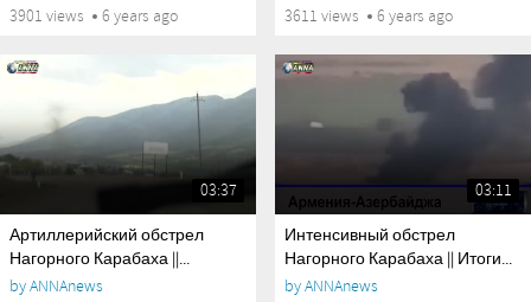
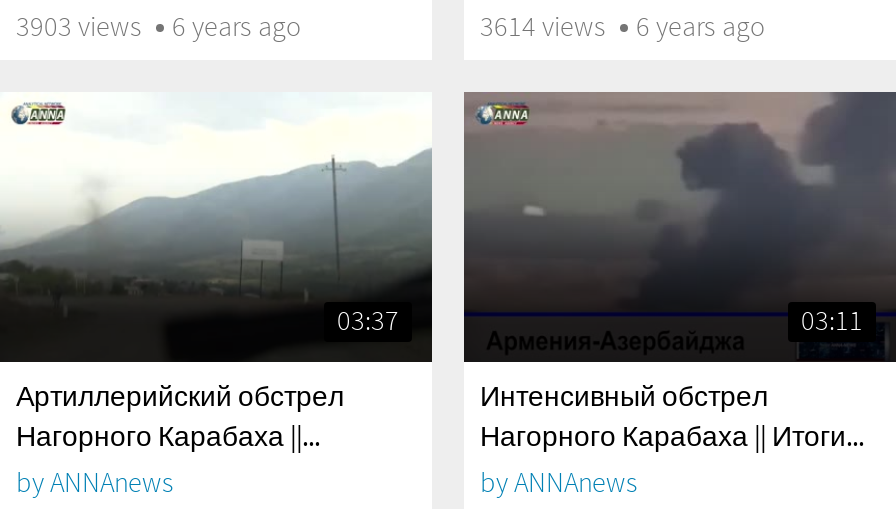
[9,6,178,26] 3901 views 6 years ago -> [16,10,300,44] 3903 views 6 years ago
[284,6,453,26] 3611 views 6 years ago -> [480,10,764,44] 3614 views 6 years ago

